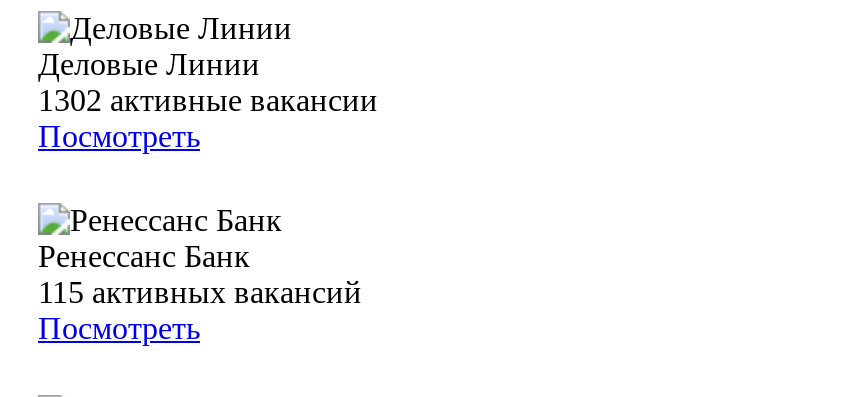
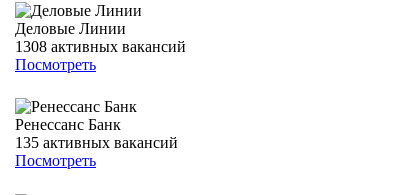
[38,84,378,118] 1302 активные вакансии -> [15,38,186,55] 1308 активных вакансий
[38,276,362,310] 115 активных вакансий -> [15,134,178,151] 135 активных вакансий

